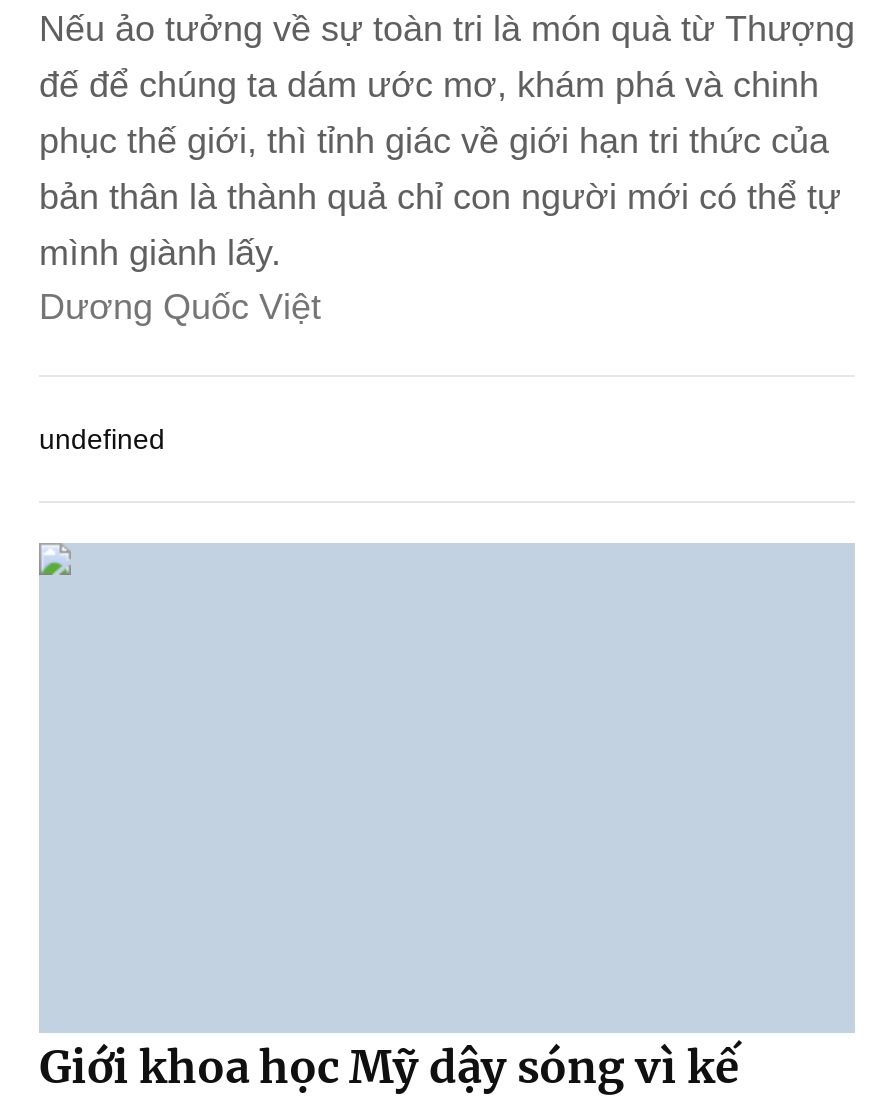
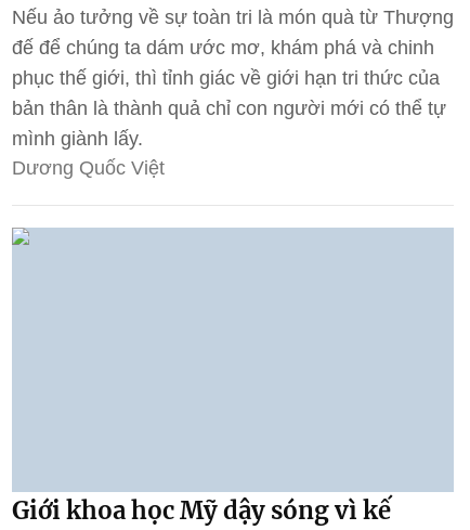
[39,423,165,455] undefined -> none

